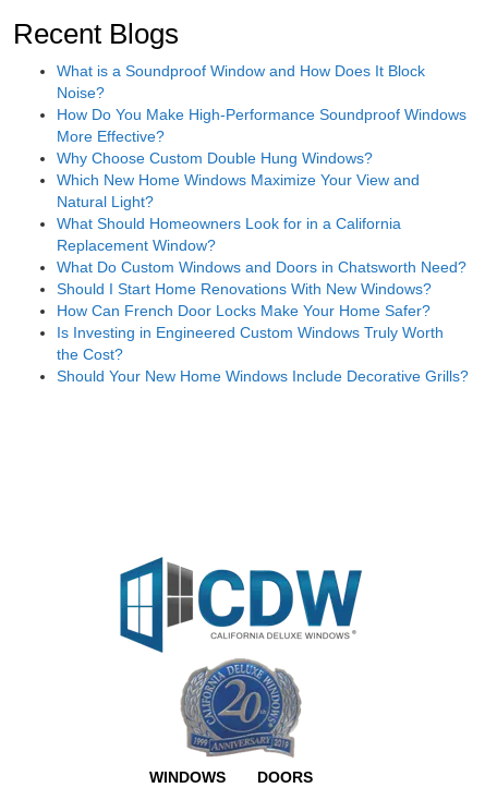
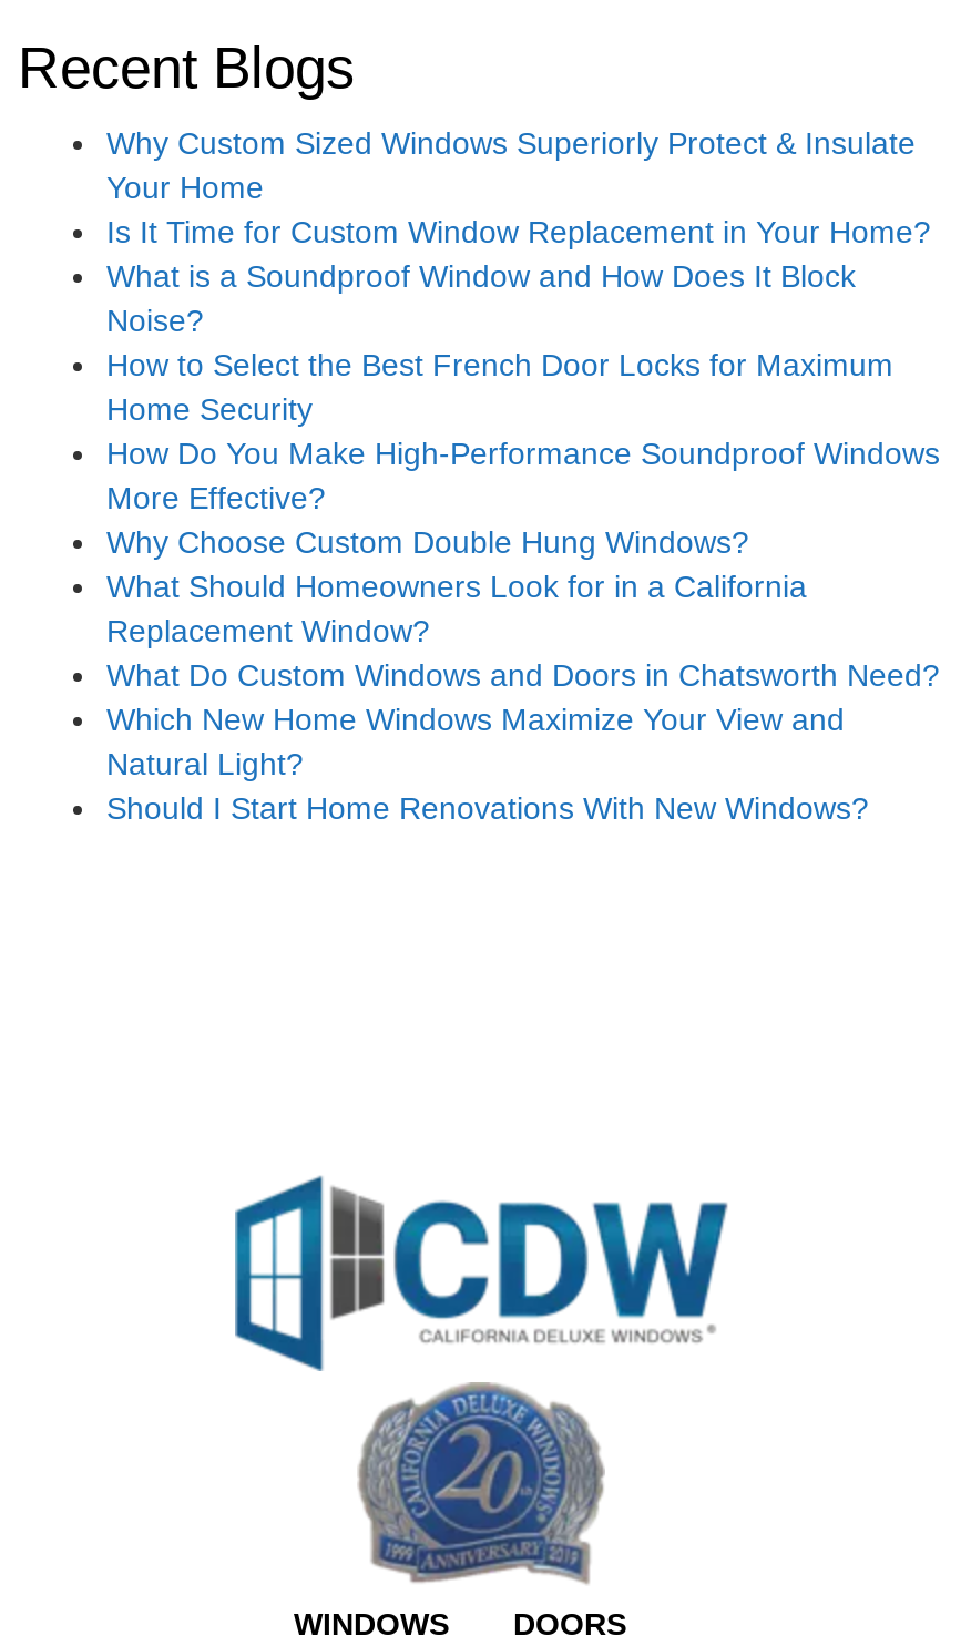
none -> [106,124,931,248] Why Custom Sized Windows Superiorly Protect & Insulate | Your Home | Is It Time for Custom Window Replacement in Your Home?
moved [57,63,425,102] -> [106,257,856,337]: What is a Soundproof Window and How Does It Block | Noise?
none -> [106,346,893,426] How to Select the Best French Door Locks for Maximum | Home Security
moved [57,106,466,167] -> [106,434,940,559]: How Do You Make High-Performance Soundproof Windows | More Effective? | Why Choose Custom Double Hung Windows?
moved [57,172,420,211] -> [106,701,845,780]: Which New Home Windows Maximize Your View and | Natural Light?
moved [57,215,466,276] -> [106,568,940,692]: What Should Homeowners Look for in a California | Replacement Window? | What Do Custom Windows and Doors in Chatsworth Need?
moved [57,281,432,298] -> [106,789,869,825]: Should I Start Home Renovations With New Windows?
[57,302,469,385] How Can French Door Locks Make Your Home Safer? | Is Investing in Engineered Custom Windows Truly Worth | the Cost? | Should Your New Home Windows Include Decorative Grills? -> none

